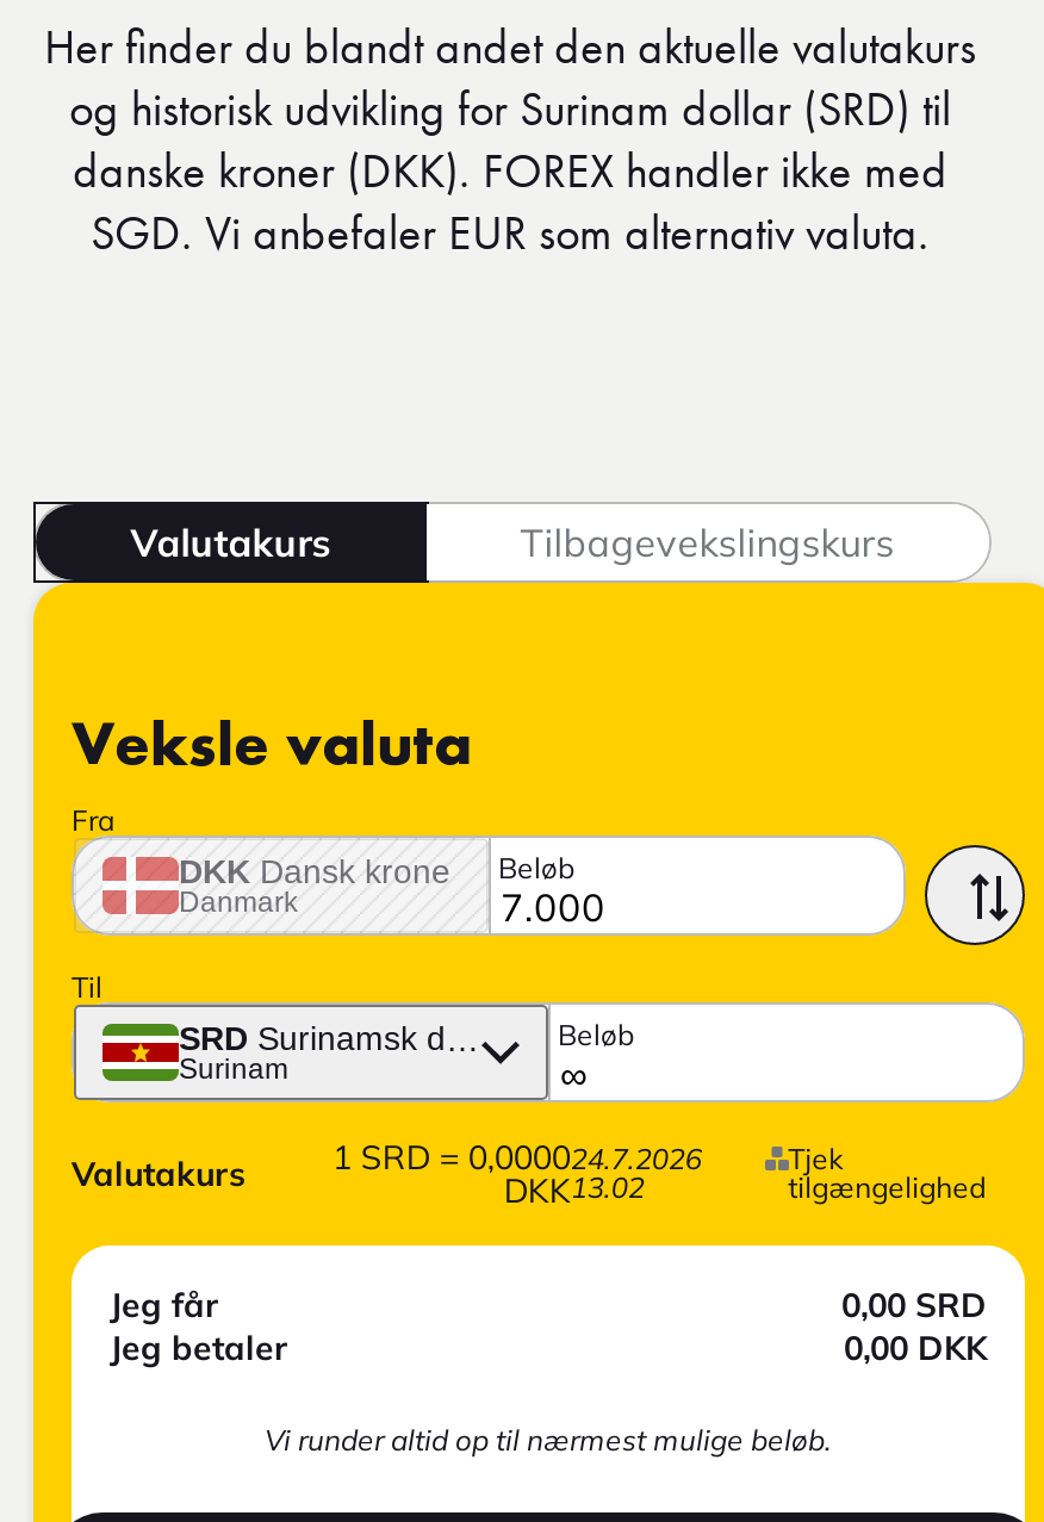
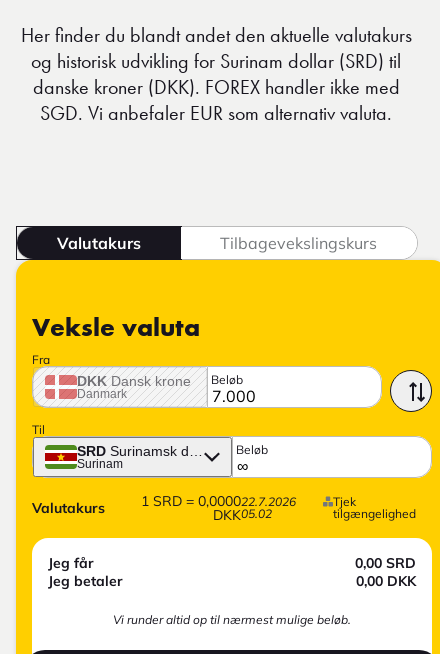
[332,1137,702,1180] 1 SRD = 0,0000 24.7.2026 -> [141,492,296,510] 1 SRD = 0,0000 22.7.2026
[504,1170,645,1213] DKK 13.02 -> [213,506,272,524] DKK 05.02

